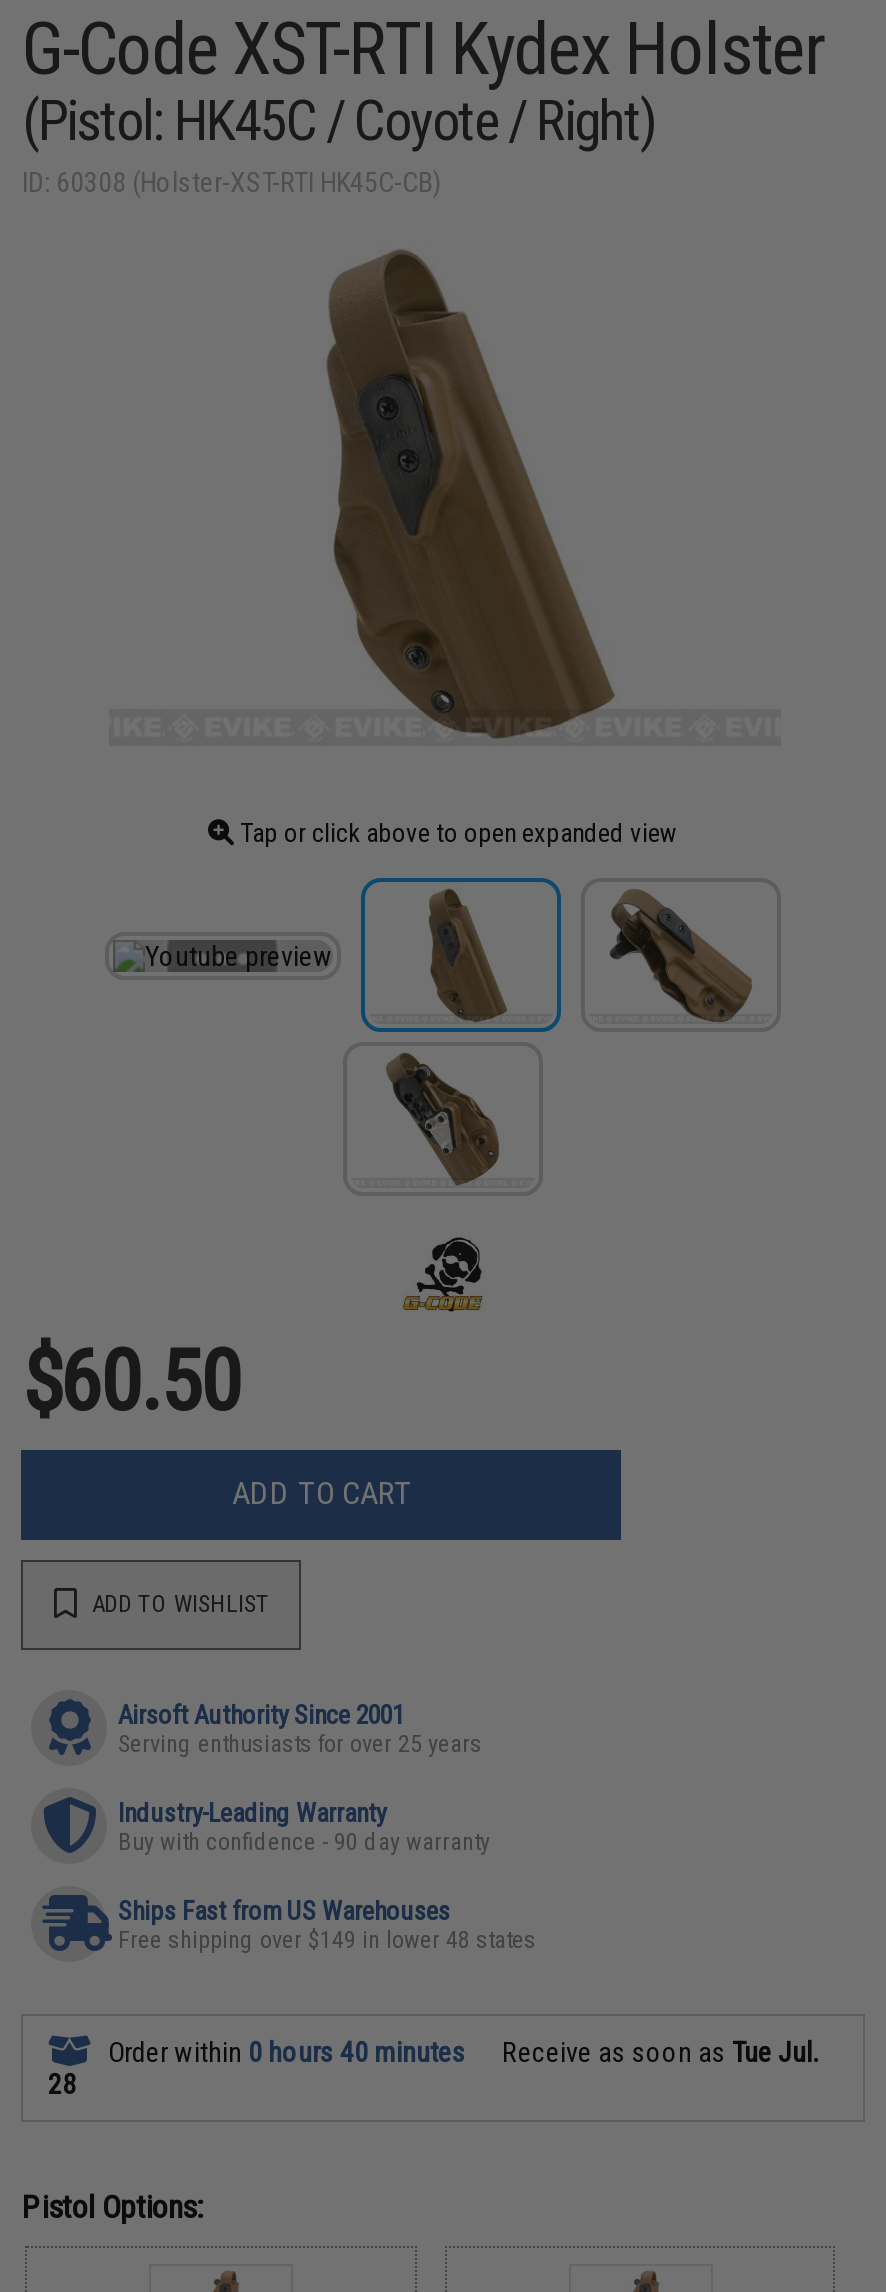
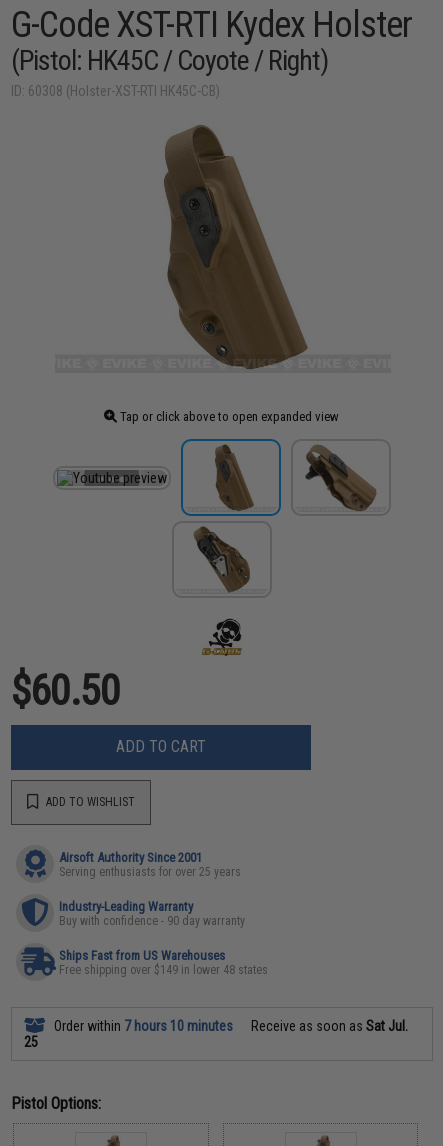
[102,2035,466,2067] Order within 0 hours 40 minutes -> [51,1017,233,1033] Order within 7 hours 10 minutes
[496,2035,818,2067] Receive as soon as Tue Jul. -> [248,1017,408,1033] Receive as soon as Sat Jul.
[48,2067,76,2099] 28 -> [24,1033,38,1049] 25

